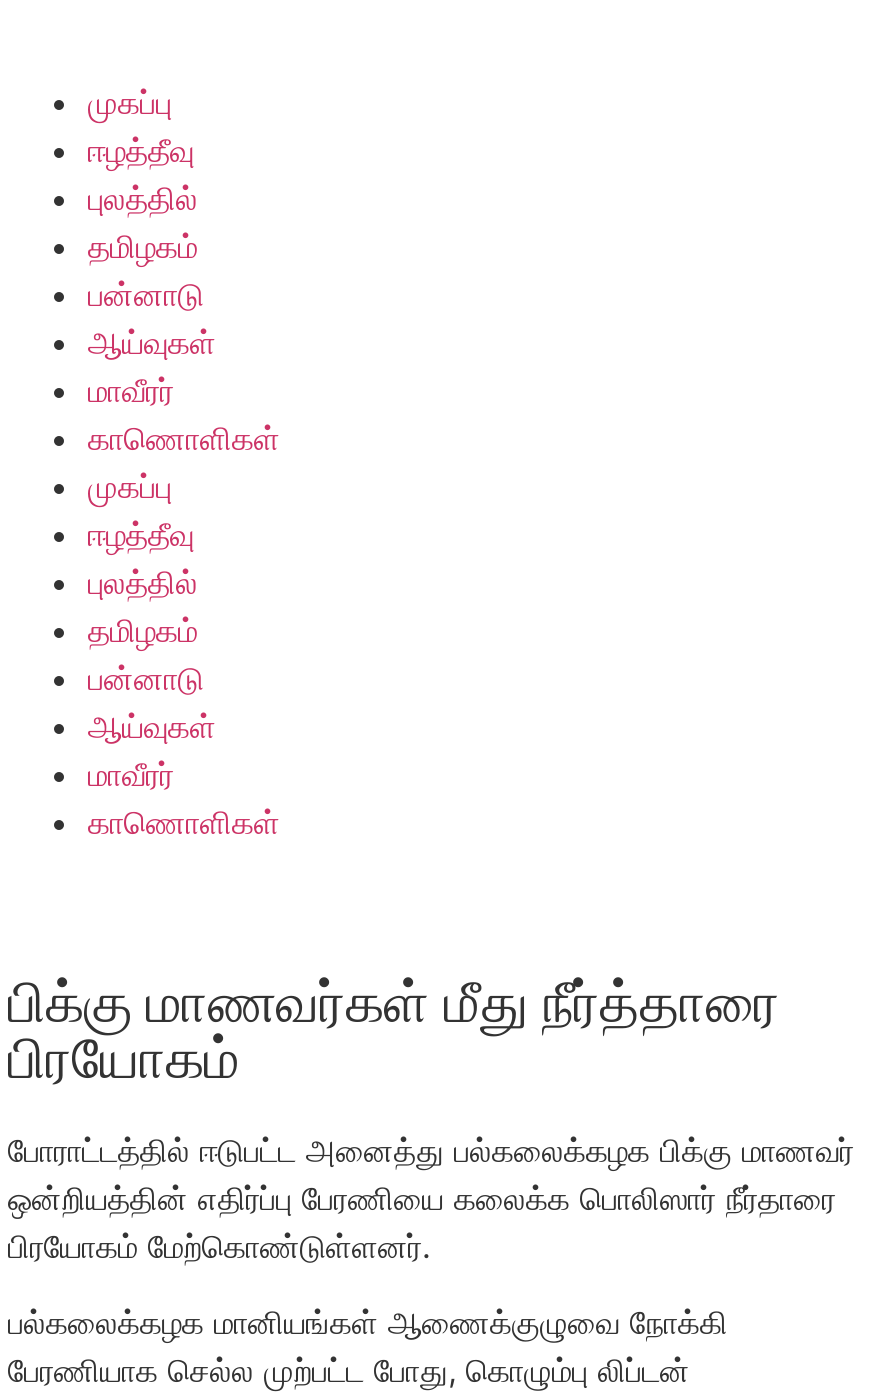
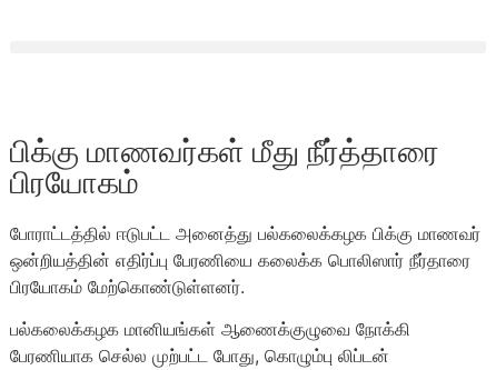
[88,82,280,842] முகப்பு | ஈழத்தீவு | புலத்தில் | தமிழகம் | பன்னாடு | ஆய்வுகள் | மாவீரர் | காணொளிகள் | முகப்பு | ஈழத்தீவு | புலத்தில் | தமிழகம் | பன்னாடு | ஆய்வுகள் | மாவீரர் | காணொளிகள் -> none

